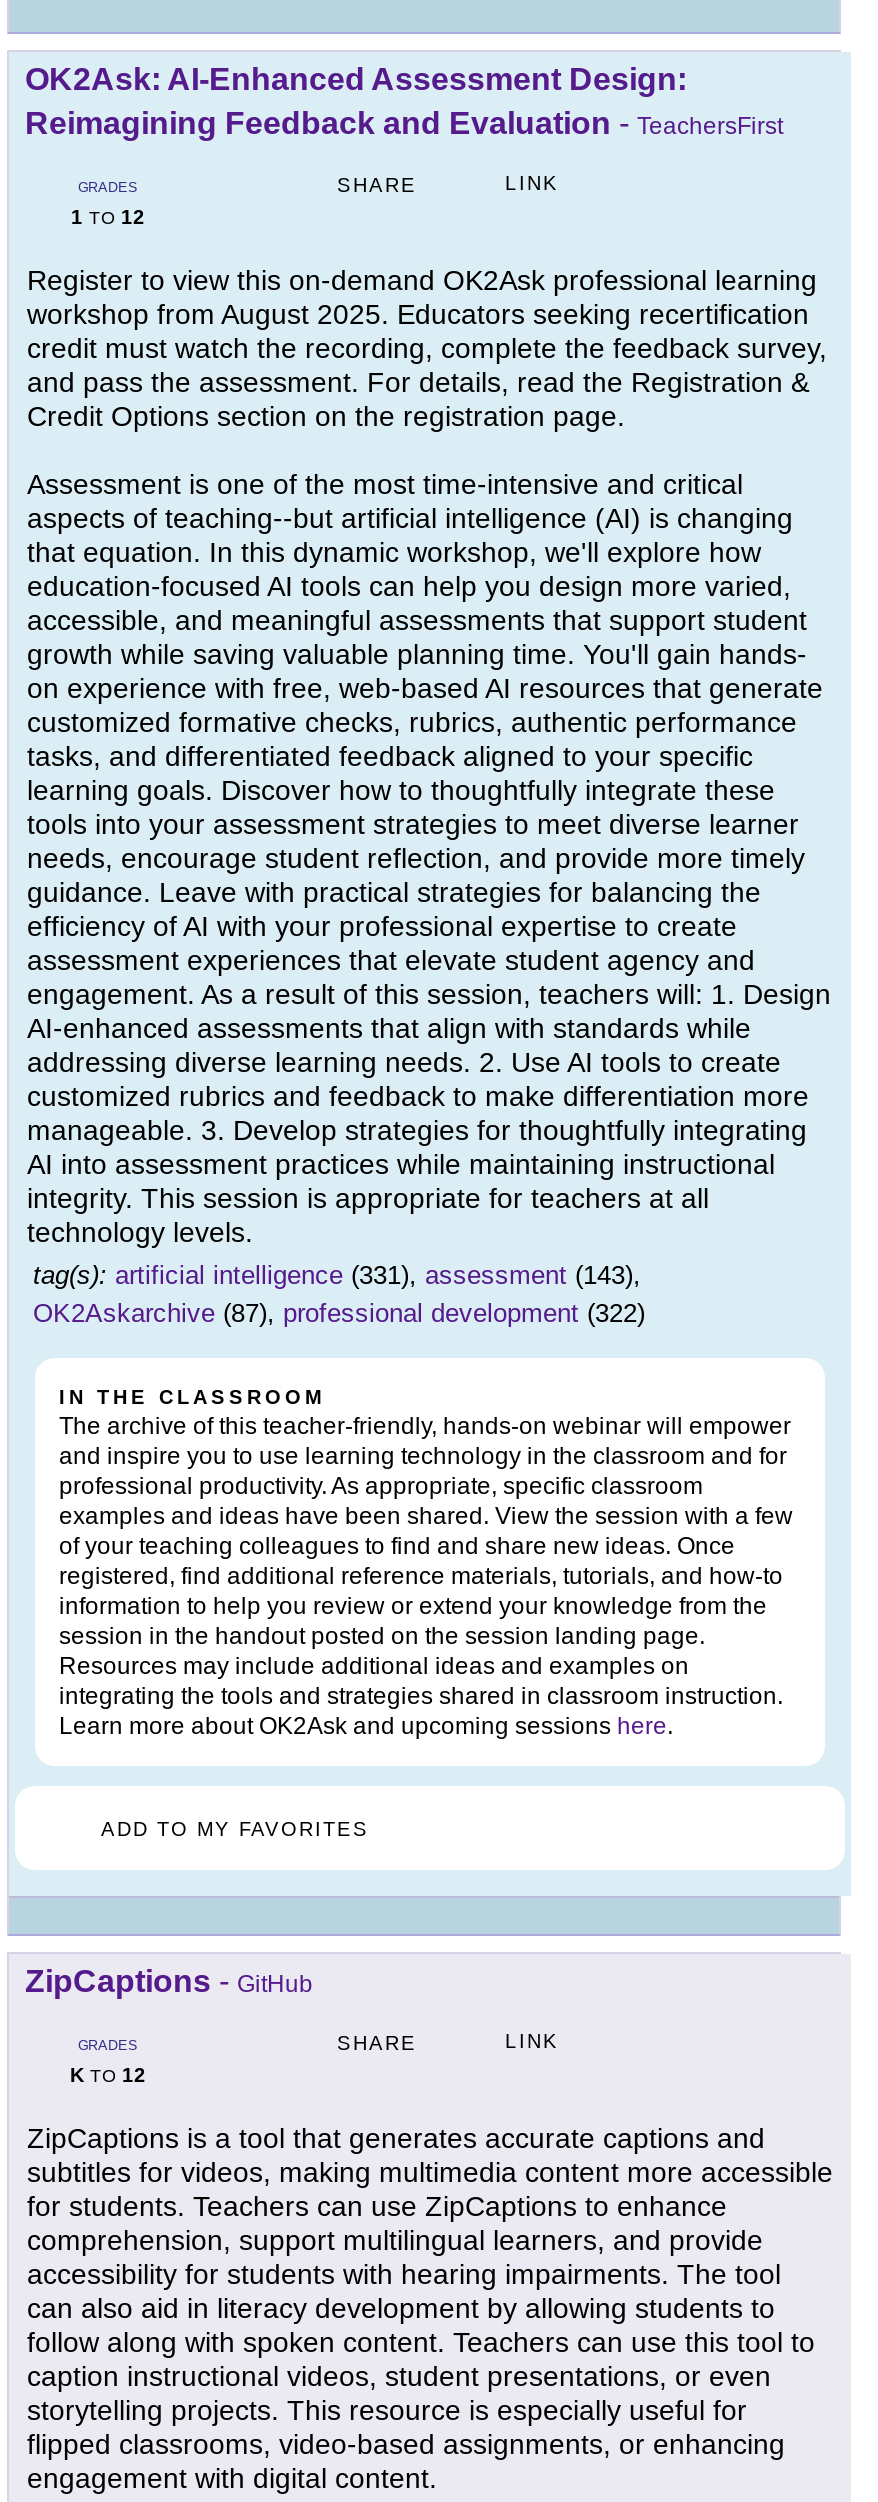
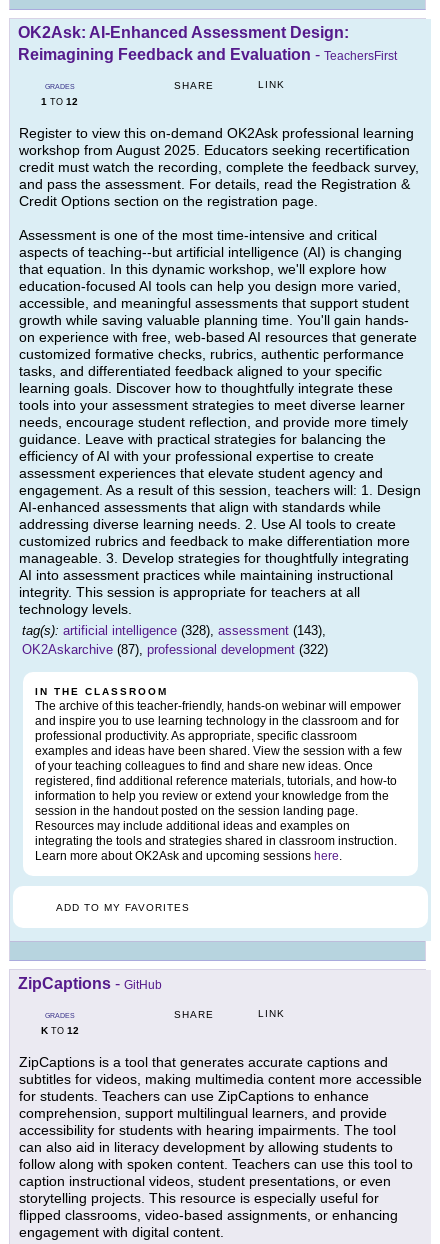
[33,1261,641,1291] tag(s): artificial intelligence (331), assessment (143), -> [22,623,326,638] tag(s): artificial intelligence (328), assessment (143),

